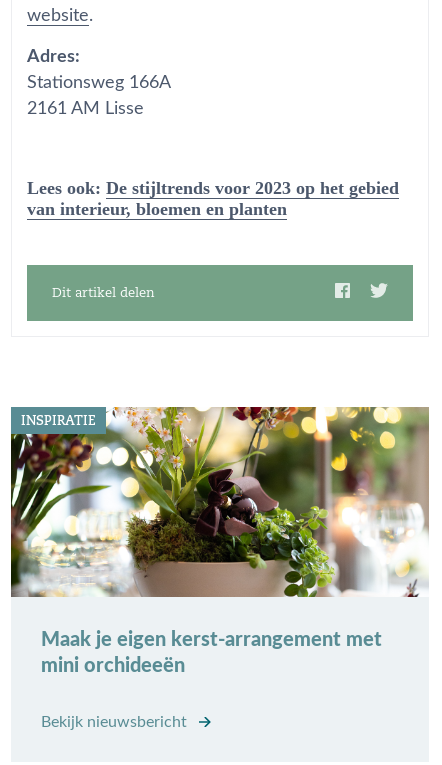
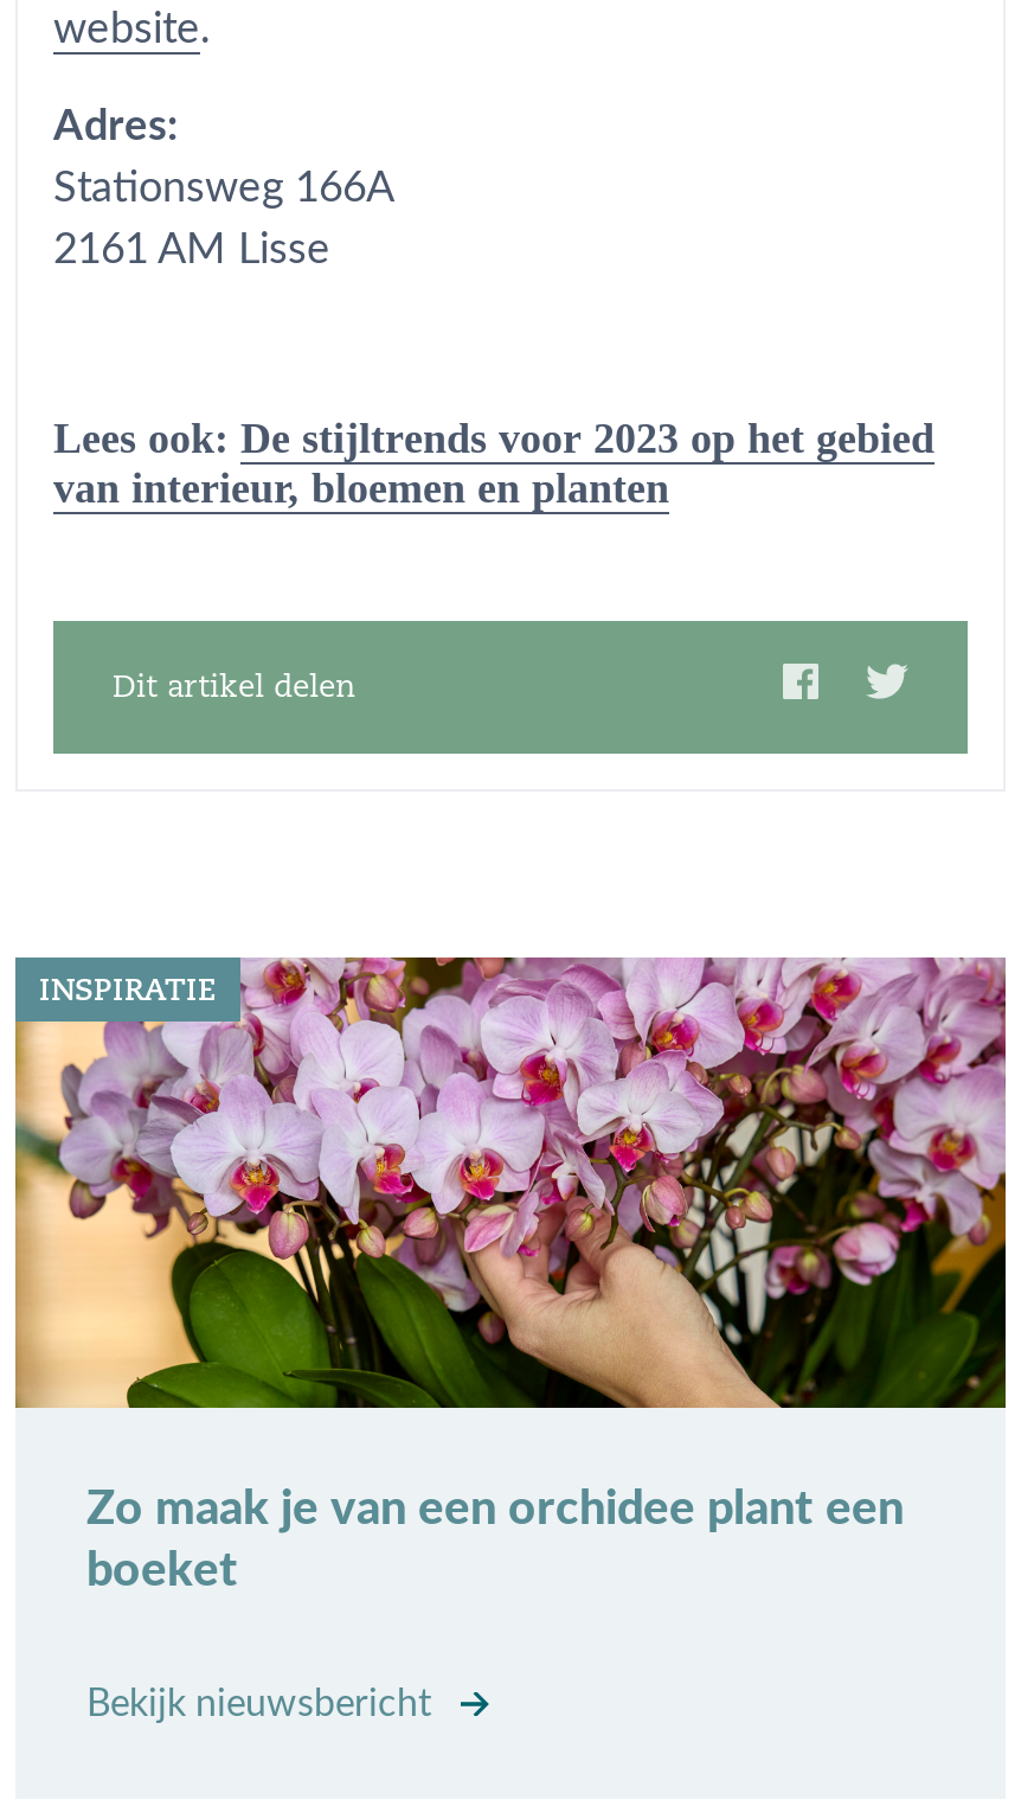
[10,406,429,676] [image] | Maak je eigen kerst-arrangement met | mini orchideeën -> [13,954,1008,1595] [image] | Zo maak je van een orchidee plant een | boeket

